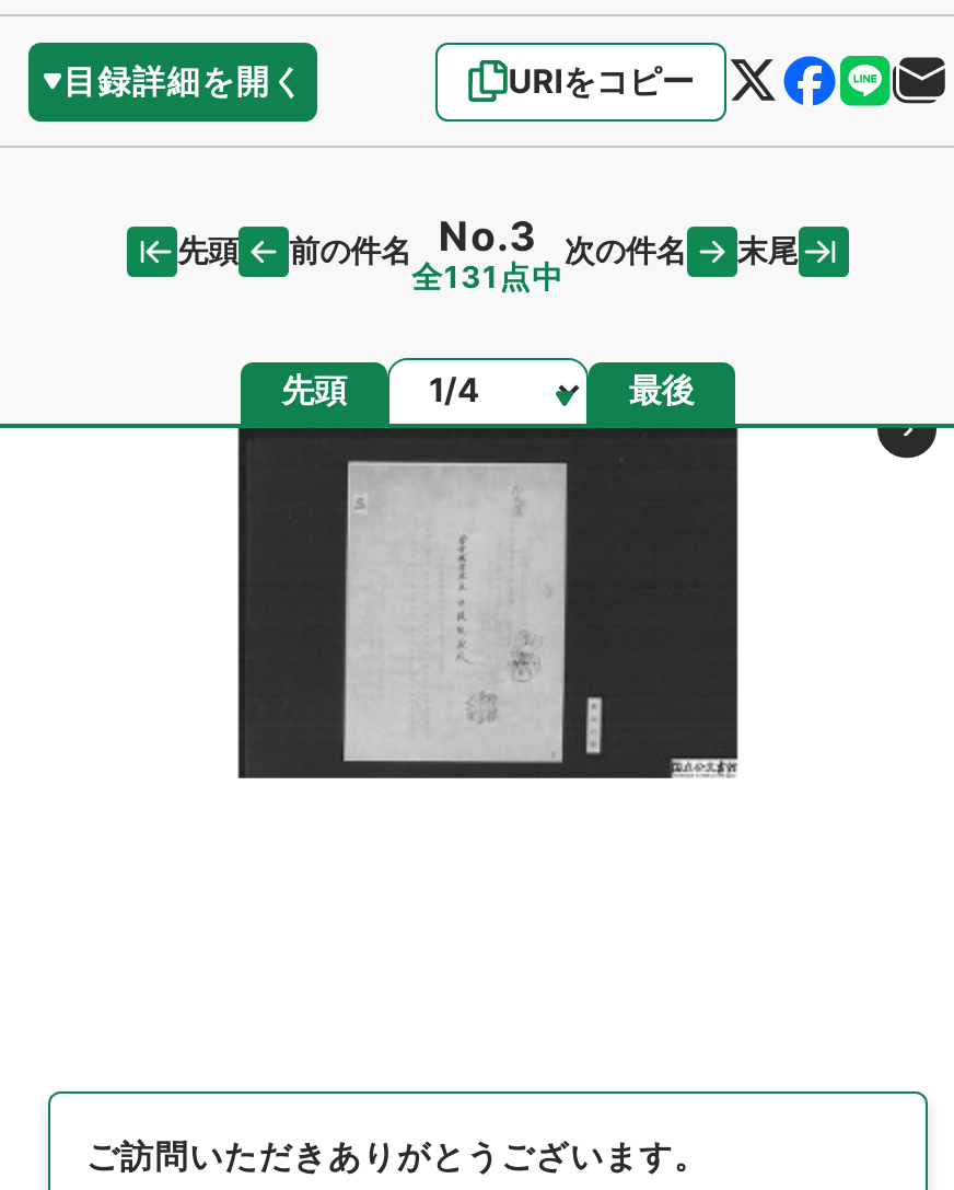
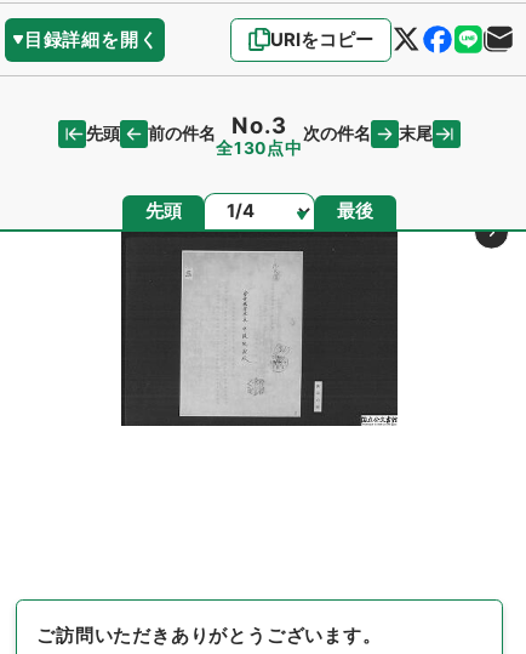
[412,259,564,294] 全131点中 -> [216,138,303,158] 全130点中

